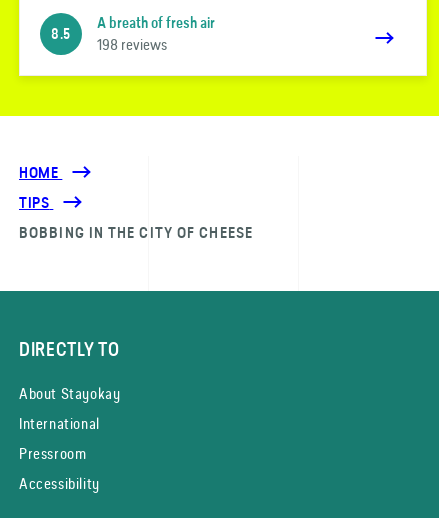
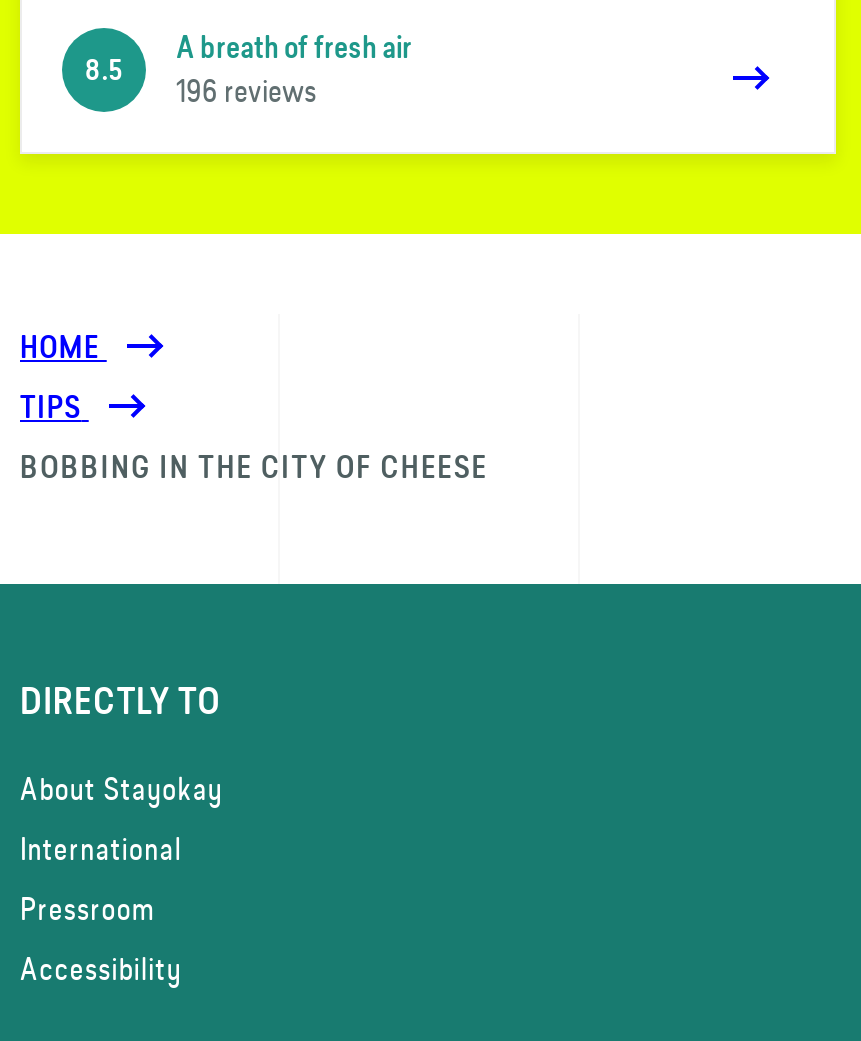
[51,26,167,54] 8.5 198 reviews -> [85,54,316,111] 8.5 196 reviews

